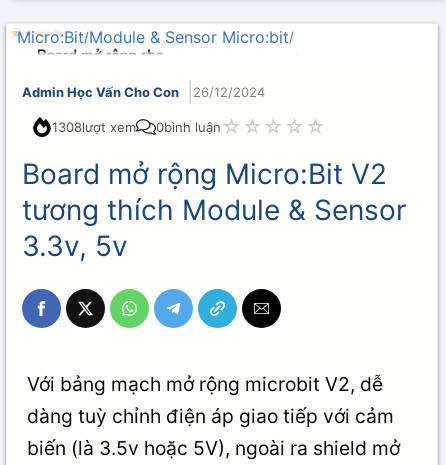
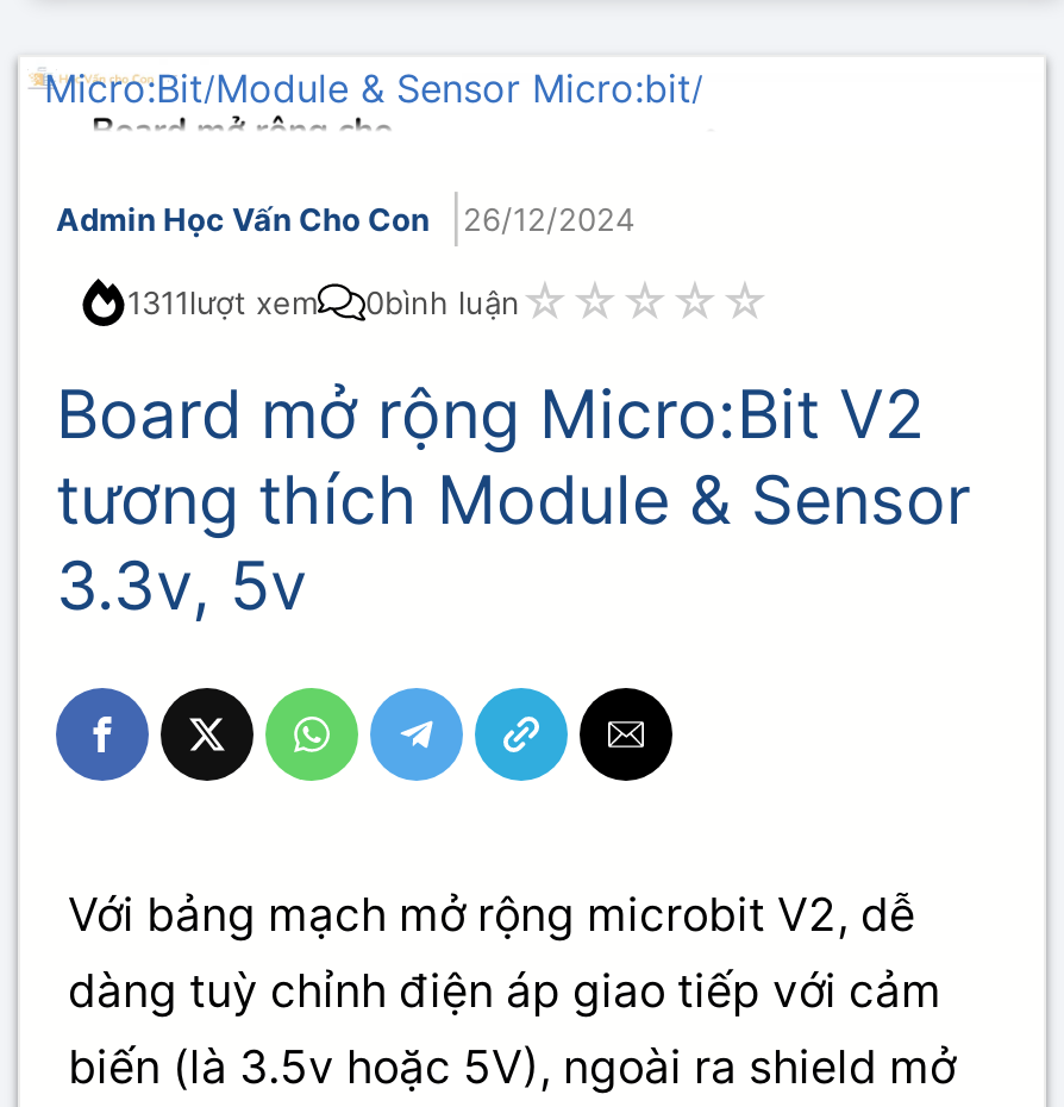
[52,119,136,135] 1308lượt xem -> [127,284,318,322] 1311lượt xem

